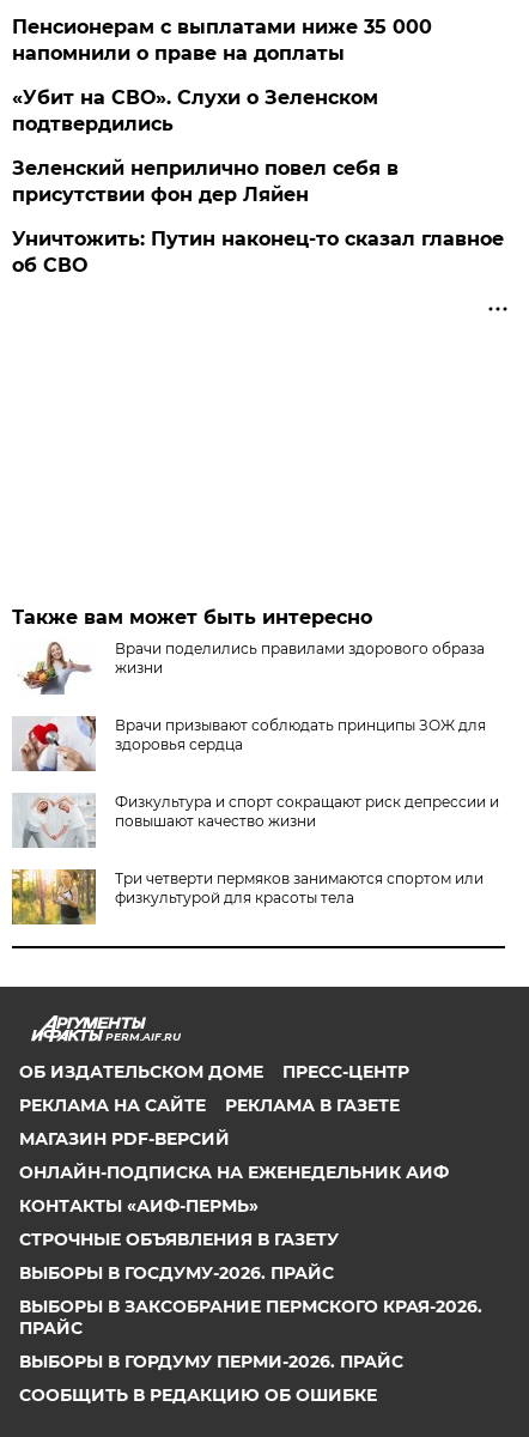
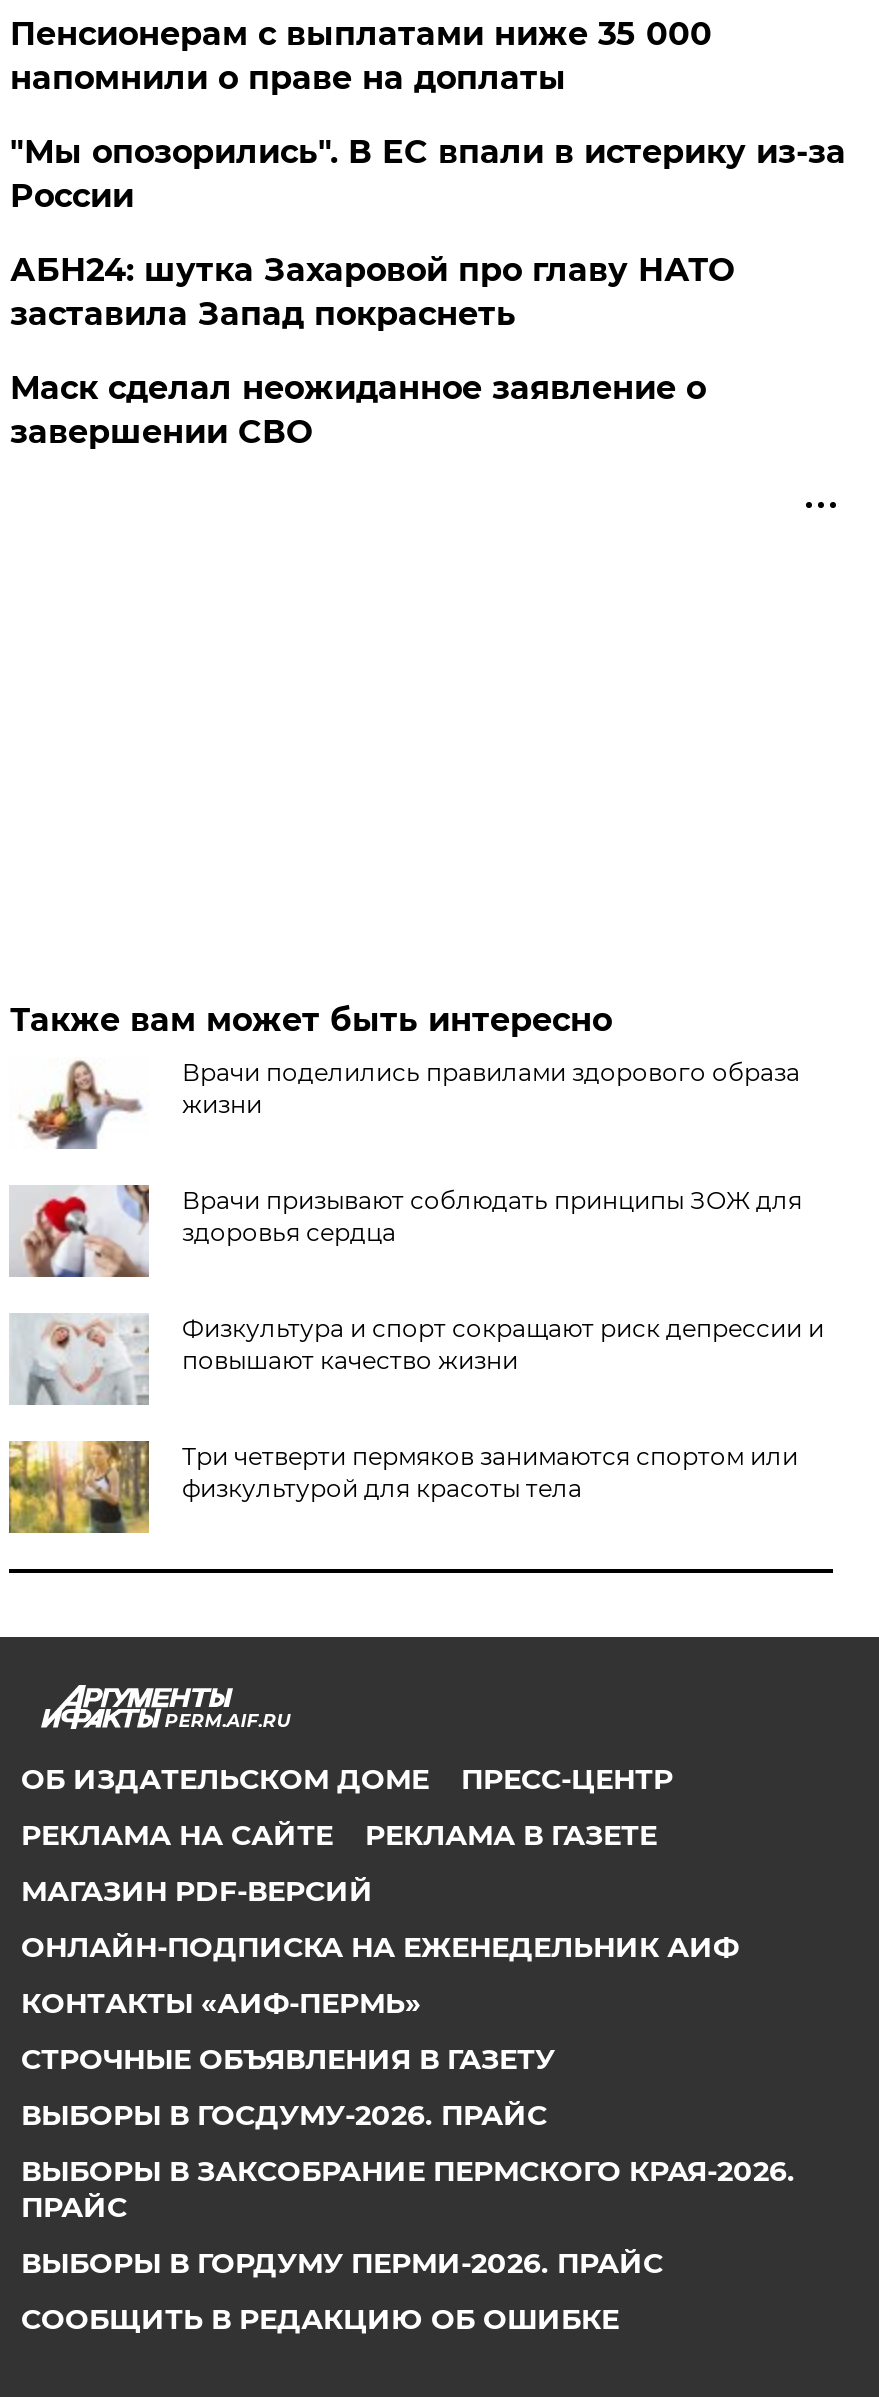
[12,86,379,135] «Убит на СВО». Слухи о Зеленском | подтвердились -> [10,133,846,215] "Мы опозорились". В ЕС впали в истерику из-за | России
[12,157,399,206] Зеленский неприлично повел cебя в | присутствии фон дер Ляйен -> [10,251,734,333] АБН24: шутка Захаровой про главу НАТО | заставила Запад покраснеть
[12,228,504,277] Уничтожить: Путин наконец-то сказал главное | об СВО -> [10,369,706,451] Маск сделал неожиданное заявление о | завершении СВО

